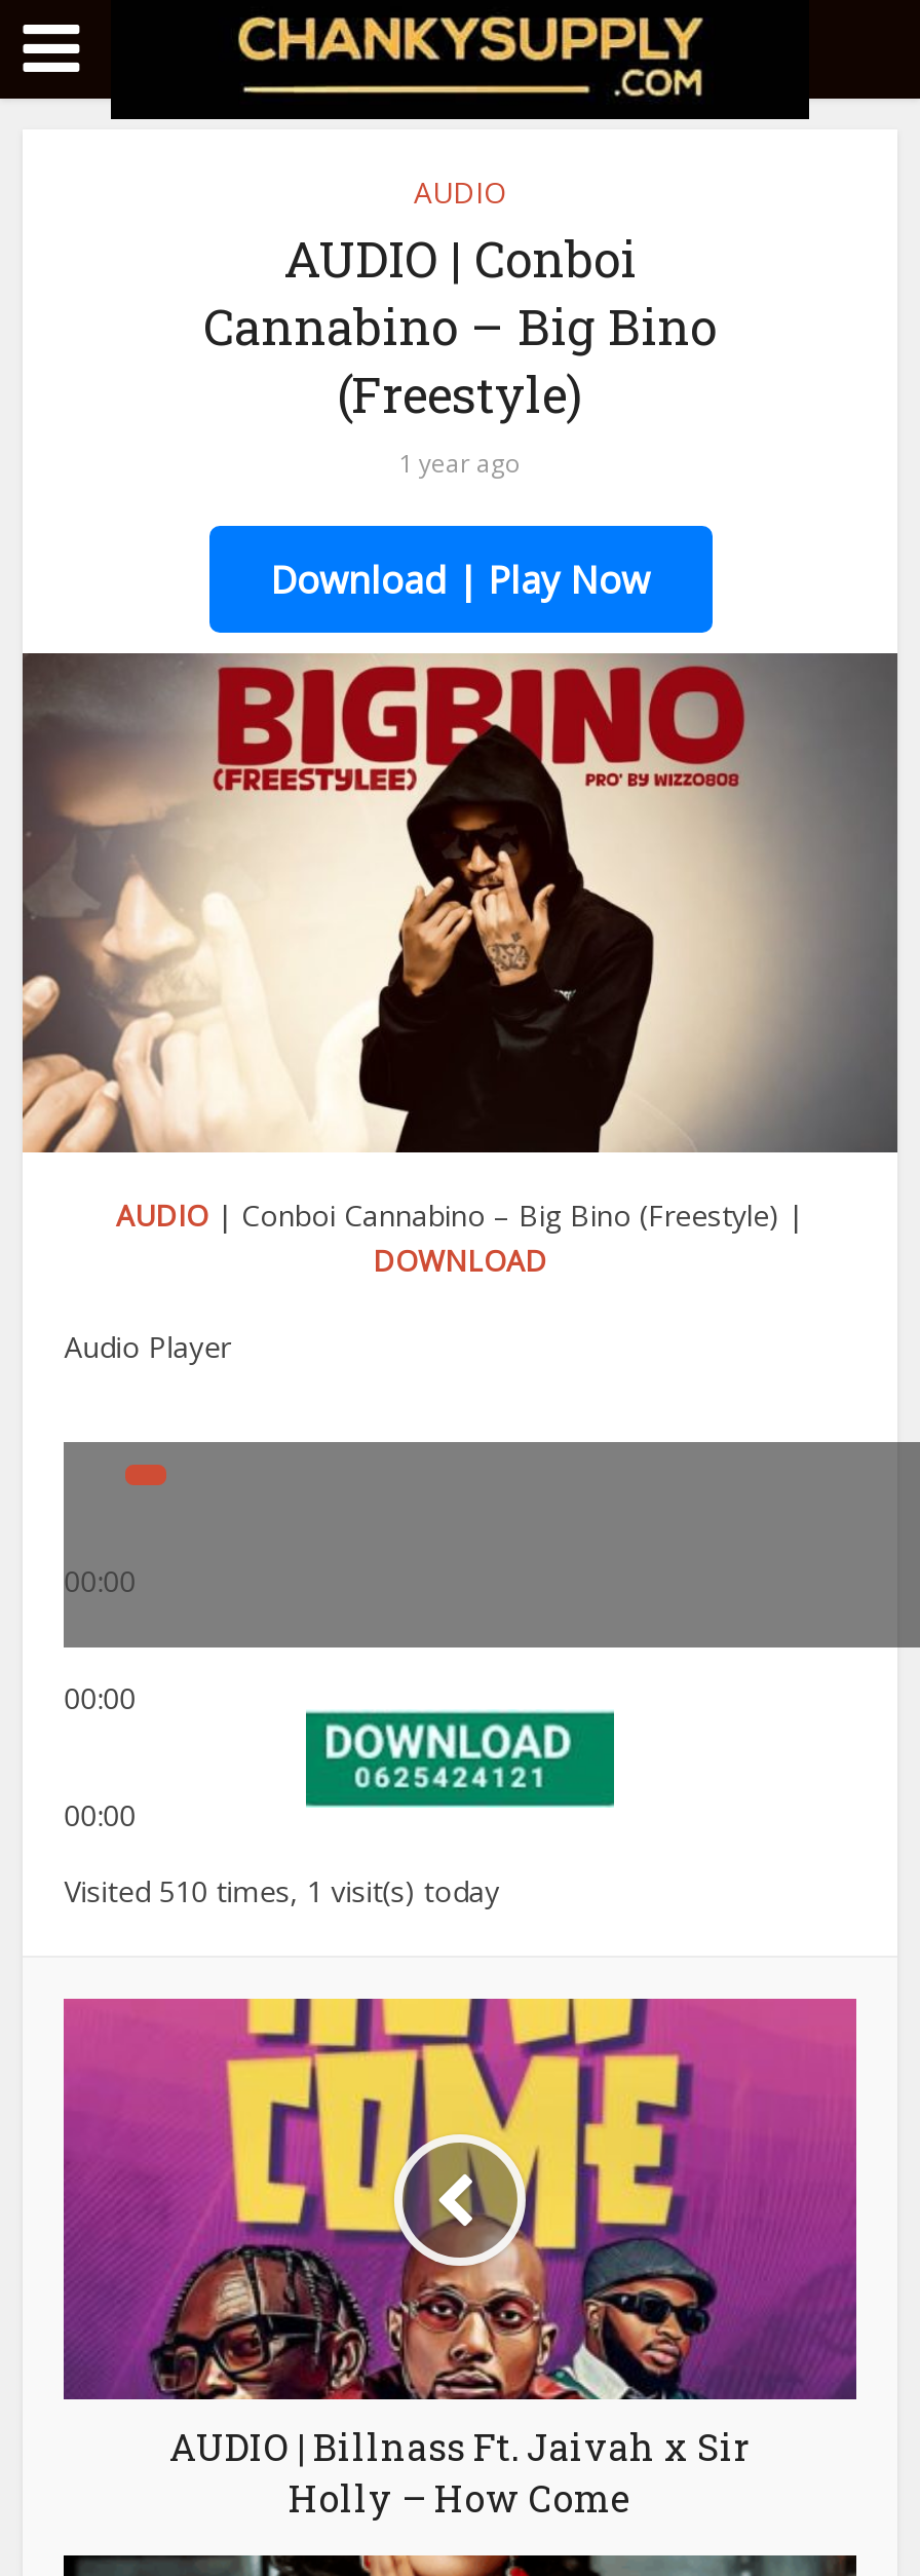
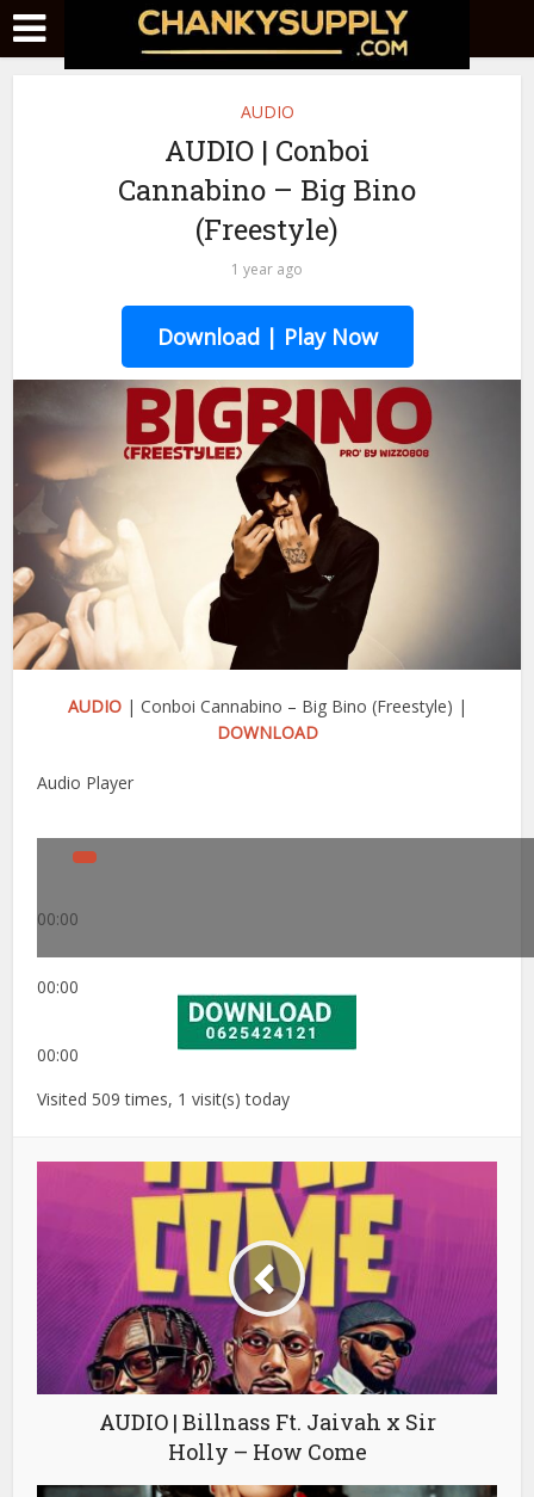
[64,1872,499,1911] Visited 510 times, 1 visit(s) today -> [37,1088,290,1110] Visited 509 times, 1 visit(s) today

